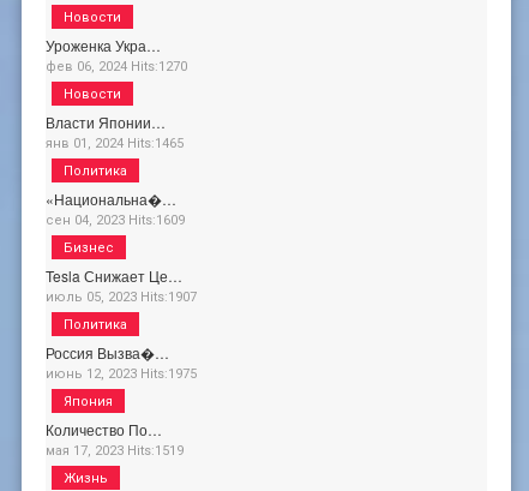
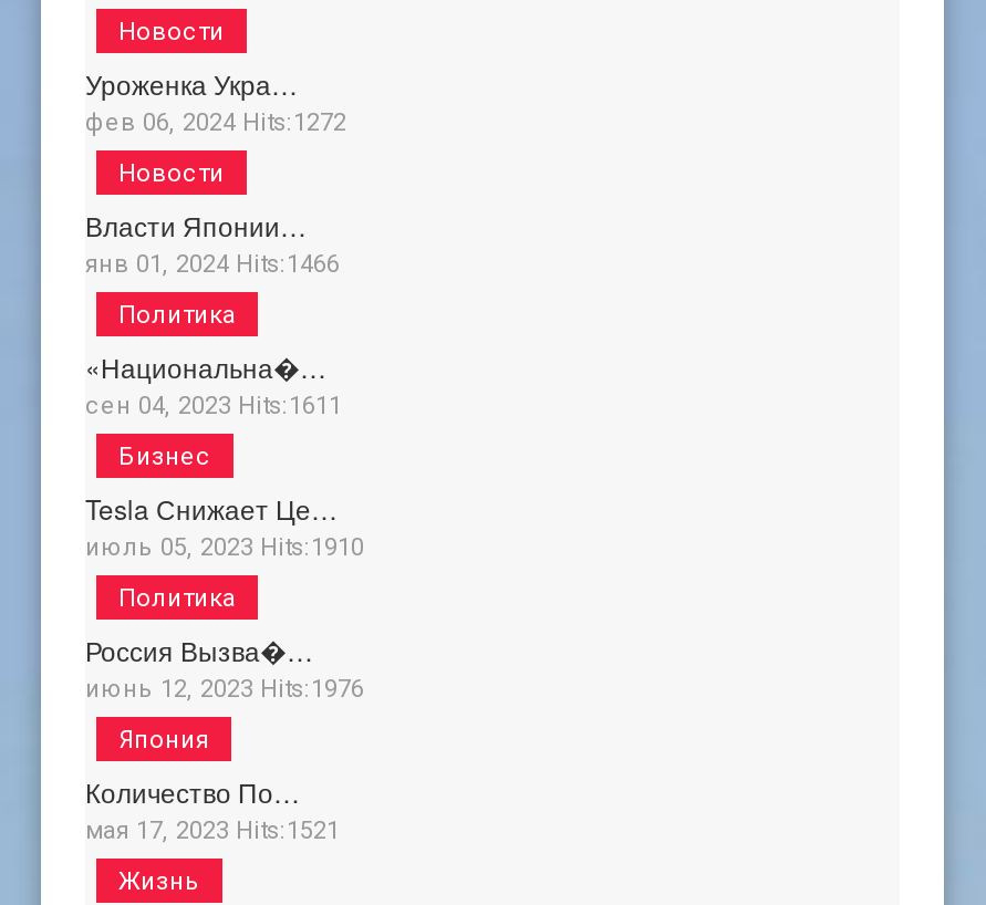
[46,58,187,74] фев 06, 2024 Hits: 1270 -> [85,108,346,137] фев 06, 2024 Hits: 1272
[46,135,184,151] янв 01, 2024 Hits: 1465 -> [85,249,340,278] янв 01, 2024 Hits: 1466
[46,212,185,228] сен 04, 2023 Hits: 1609 -> [85,391,342,420] сен 04, 2023 Hits: 1611
[46,289,197,305] июль 05, 2023 Hits: 1907 -> [85,533,364,561] июль 05, 2023 Hits: 1910
[46,366,197,381] июнь 12, 2023 Hits: 1975 -> [85,674,364,703] июнь 12, 2023 Hits: 1976
[46,443,184,458] мая 17, 2023 Hits: 1519 -> [85,816,340,845] мая 17, 2023 Hits: 1521

